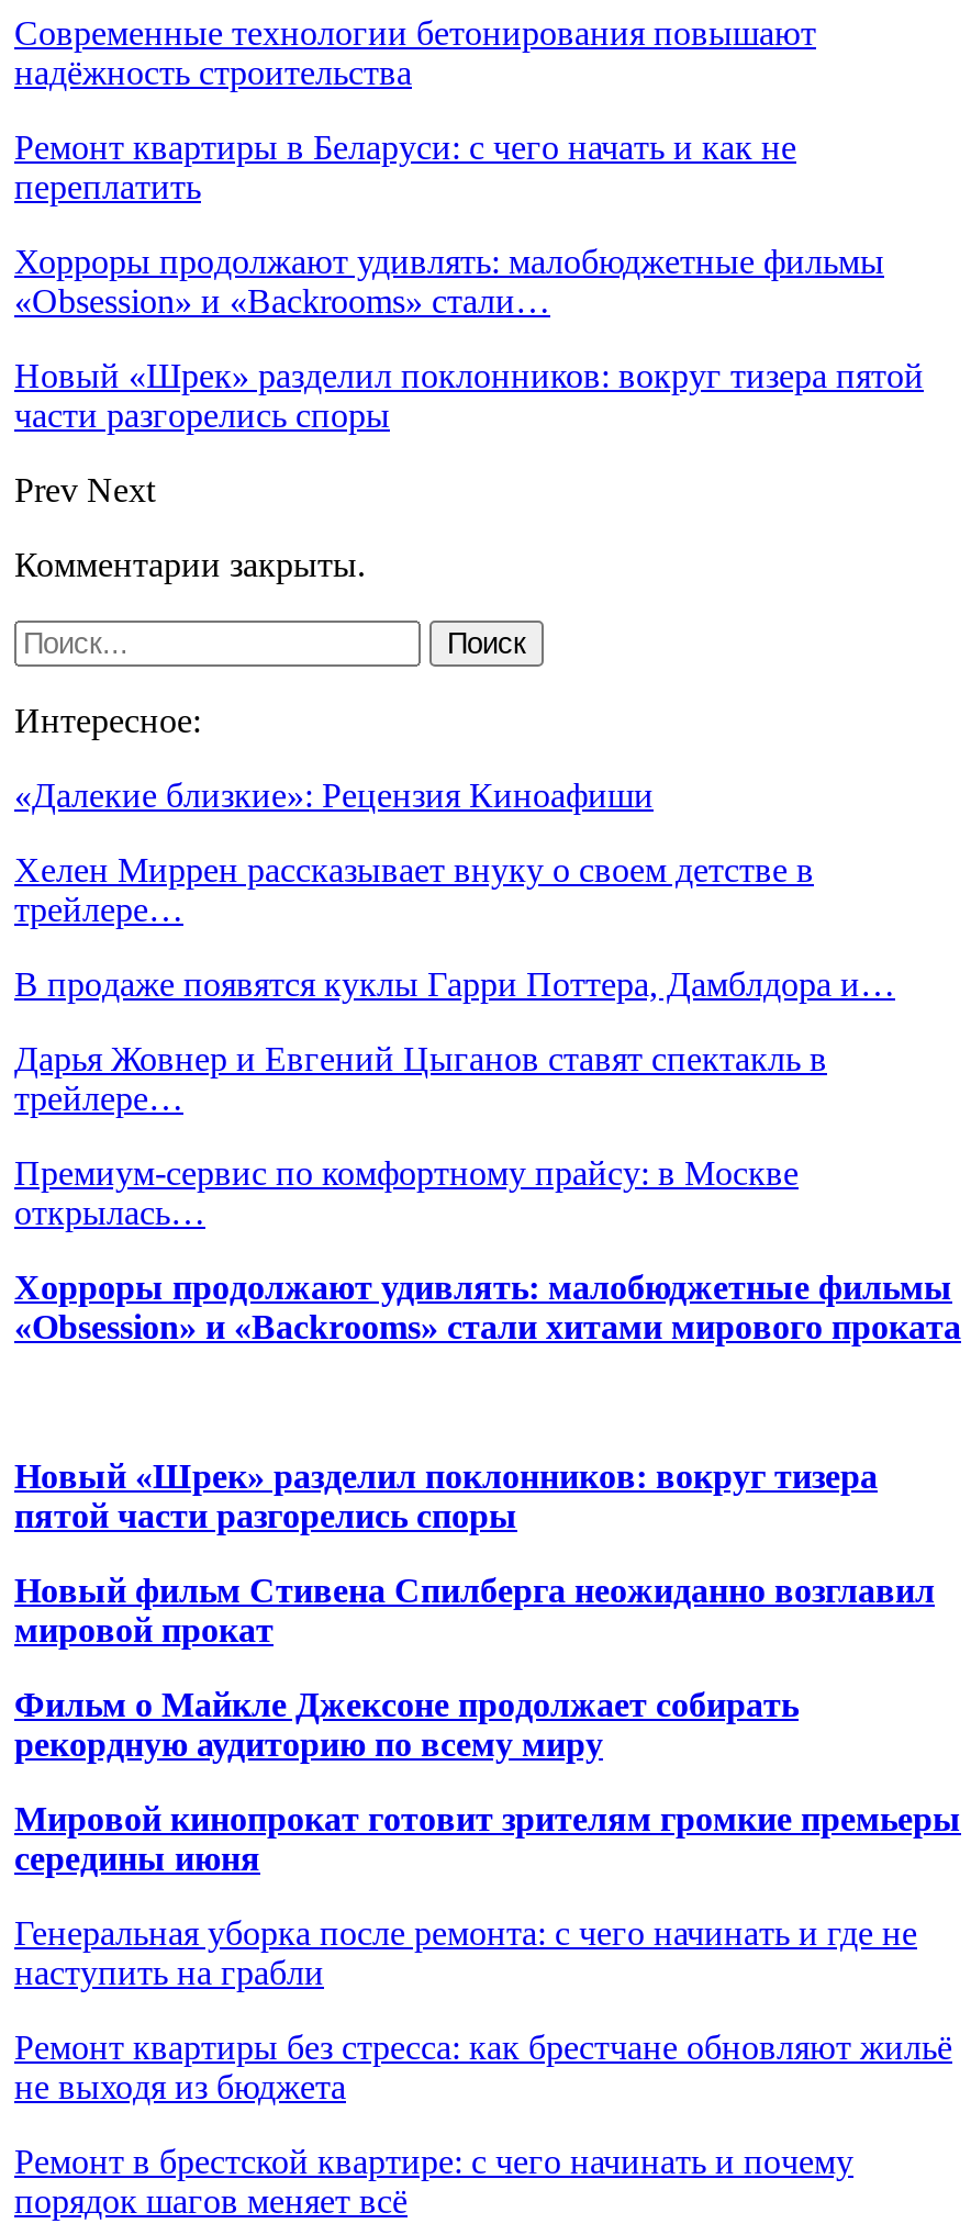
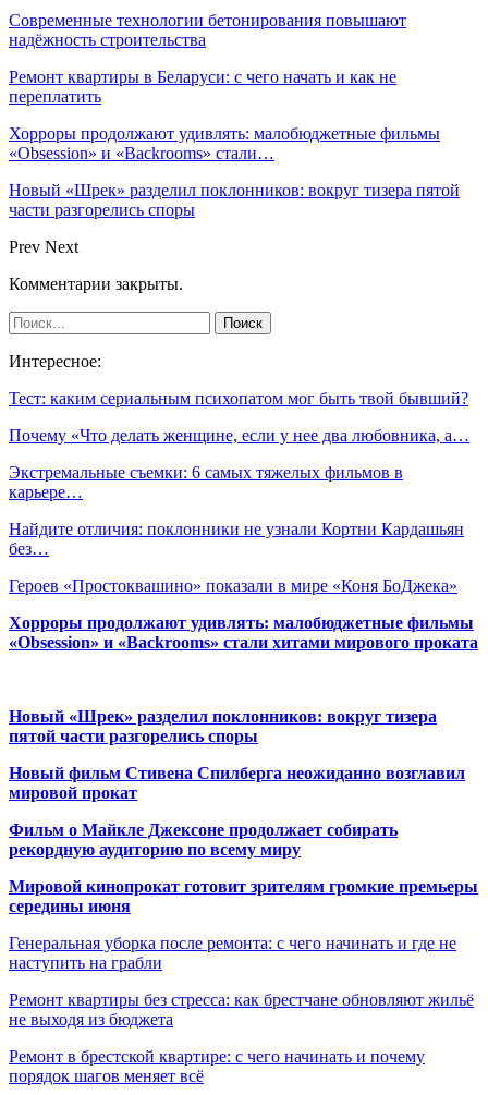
[14,776,654,813] «Далекие близкие»: Рецензия Киноафиши -> [9,389,468,407] Тест: каким сериальным психопатом мог быть твой бывший?
[14,851,814,928] Хелен Миррен рассказывает внуку о своем детстве в | трейлере… -> [9,426,469,444] Почему «Что делать женщине, если у нее два любовника, а…
[14,965,895,1002] В продаже появятся куклы Гарри Поттера, Дамблдора и… -> [9,463,403,501] Экстремальные съемки: 6 самых тяжелых фильмов в | карьере…
[14,1040,827,1117] Дарья Жовнер и Евгений Цыганов ставят спектакль в | трейлере… -> [9,519,464,558] Найдите отличия: поклонники не узнали Кортни Кардашьян | без…
[14,1154,799,1231] Премиум-сервис по комфортному прайсу: в Москве | открылась… -> [9,576,457,595] Героев «Простоквашино» показали в мире «Коня БоДжека»

